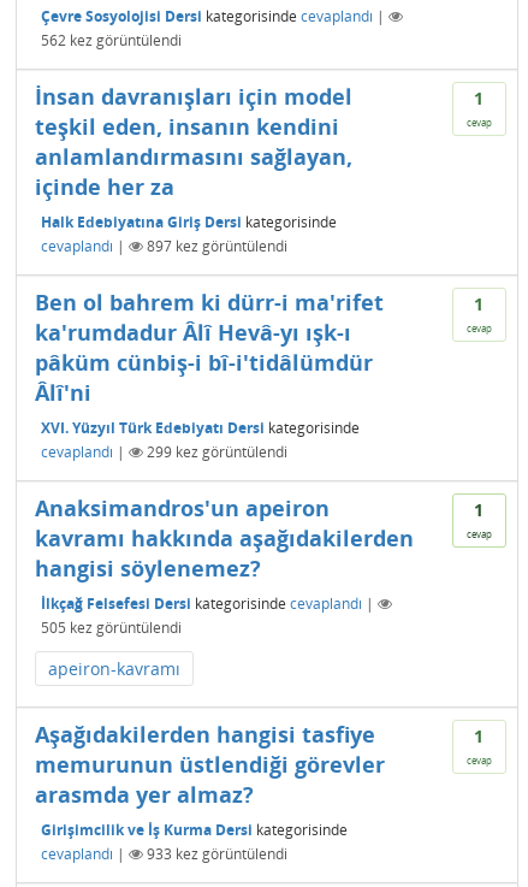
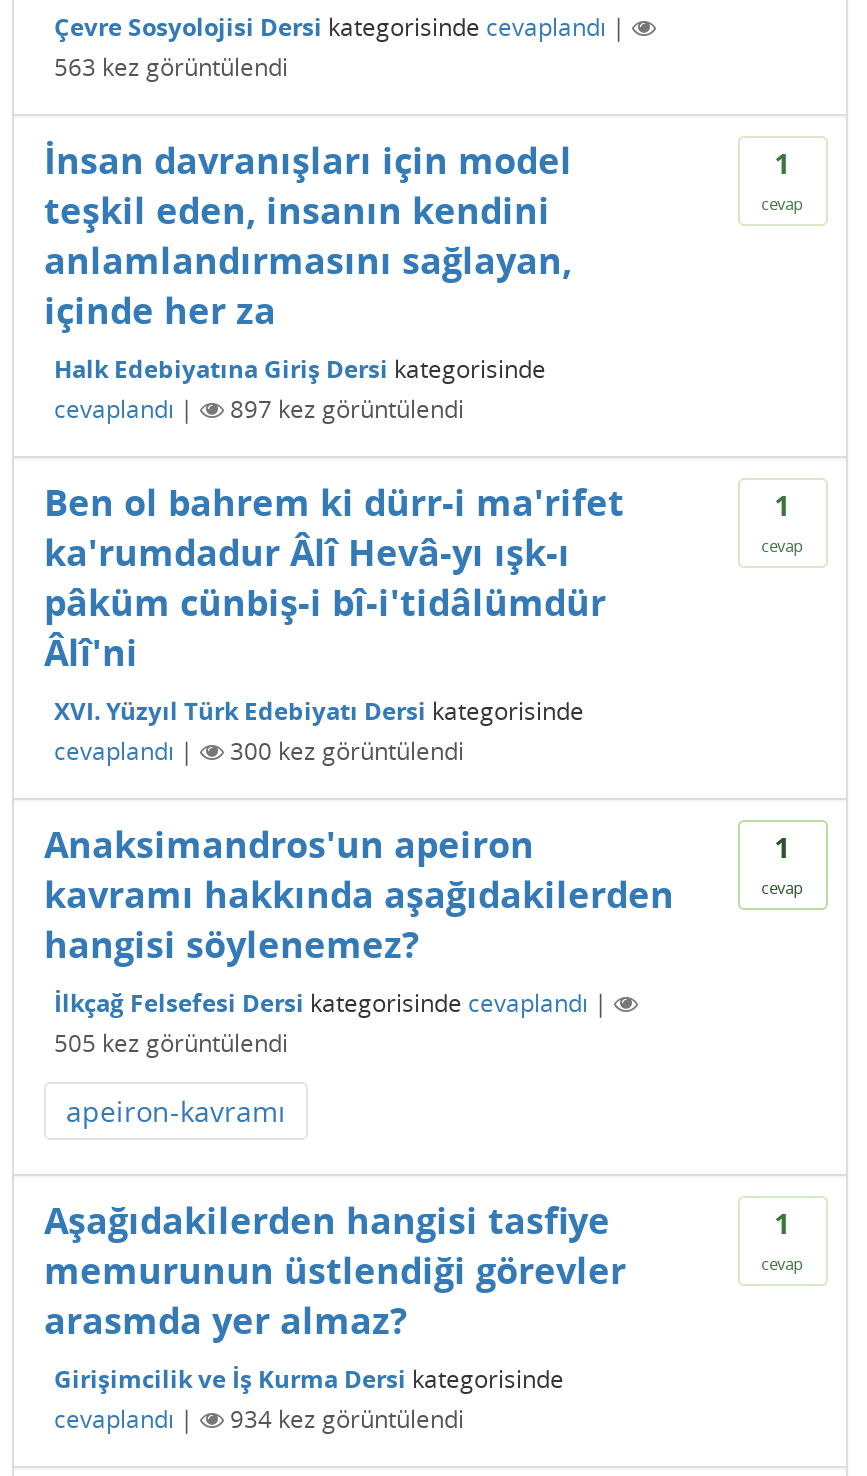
[41,30,182,50] 562 kez görüntülendi -> [54,50,288,84] 563 kez görüntülendi
[147,441,287,462] 299 kez görüntülendi -> [230,734,464,768] 300 kez görüntülendi
[147,843,287,864] 933 kez görüntülendi -> [230,1402,464,1436] 934 kez görüntülendi

